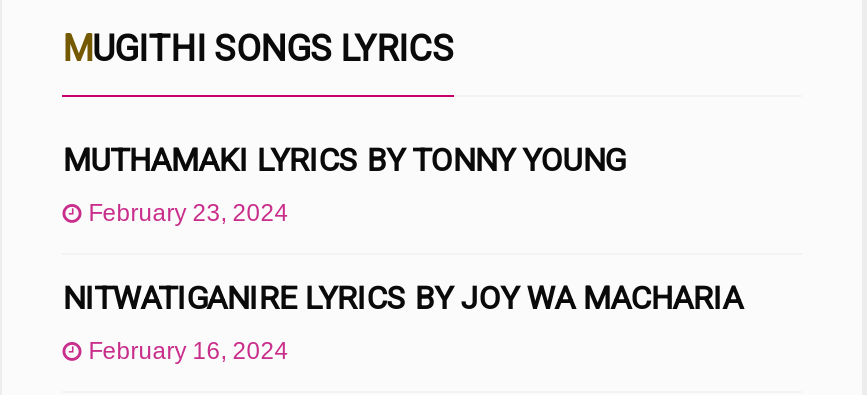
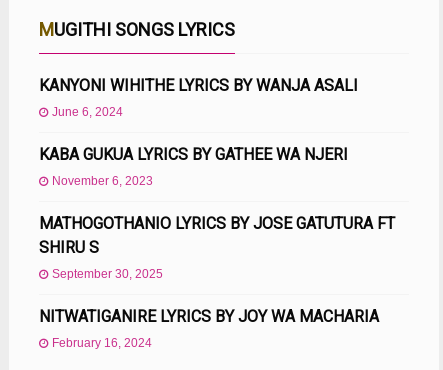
[62,142,624,228] MUTHAMAKI LYRICS BY TONNY YOUNG | February 23, 2024 -> [39,76,395,281] KANYONI WIHITHE LYRICS BY WANJA ASALI | June 6, 2024 | KABA GUKUA LYRICS BY GATHEE WA NJERI | November 6, 2023 | MATHOGOTHANIO LYRICS BY JOSE GATUTURA FT | SHIRU S | September 30, 2025

